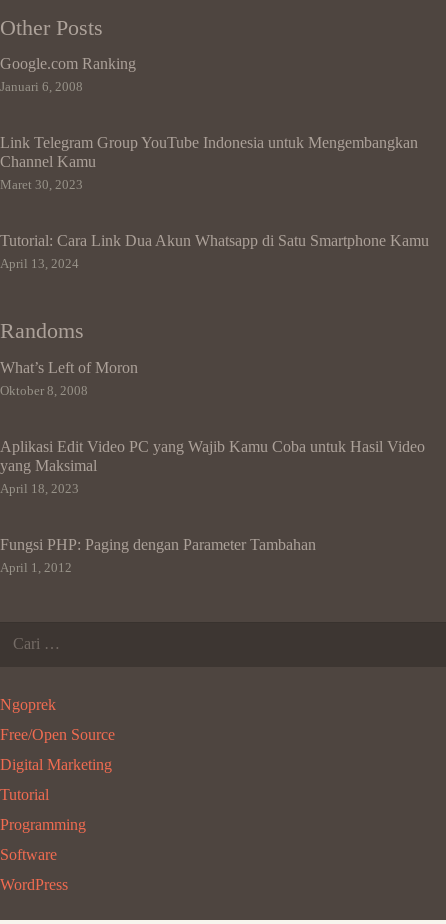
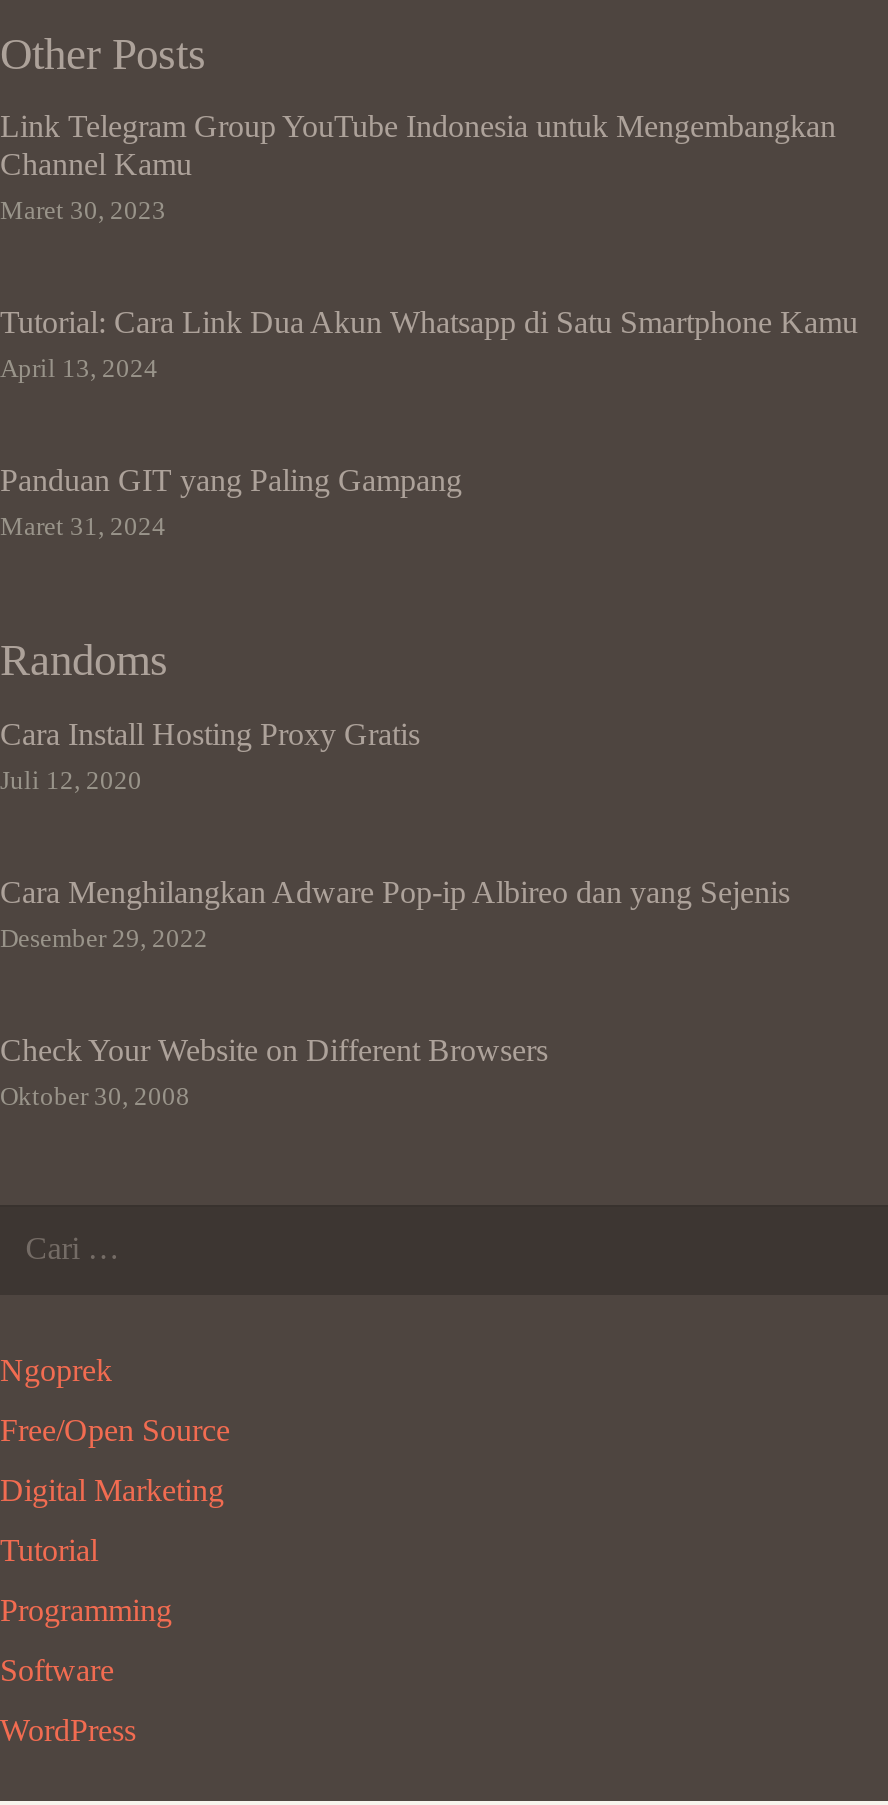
[0,55,136,94] Google.com Ranking | Januari 6, 2008 -> none
moved [0,134,429,271] -> [0,110,858,384]: Link Telegram Group YouTube Indonesia untuk Mengembangkan | Channel Kamu | Maret 30, 2023 | Tutorial: Cara Link Dua Akun Whatsapp di Satu Smartphone Kamu | April 13, 2024
none -> [0,464,462,542] Panduan GIT yang Paling Gampang | Maret 31, 2024
[0,359,138,376] What’s Left of Moron -> [0,717,420,751] Cara Install Hosting Proxy Gratis
[0,384,88,398] Oktober 8, 2008 -> [0,767,142,795] Juli 12, 2020
[0,438,425,474] Aplikasi Edit Video PC yang Wajib Kamu Coba untuk Hasil Video | yang Maksimal -> [0,875,790,909] Cara Menghilangkan Adware Pop-ip Albireo dan yang Sejenis
[0,482,79,496] April 18, 2023 -> [0,925,208,953] Desember 29, 2022
[0,536,316,553] Fungsi PHP: Paging dengan Parameter Tambahan -> [0,1033,548,1067] Check Your Website on Different Browsers
[0,561,72,575] April 1, 2012 -> [0,1083,190,1111] Oktober 30, 2008

